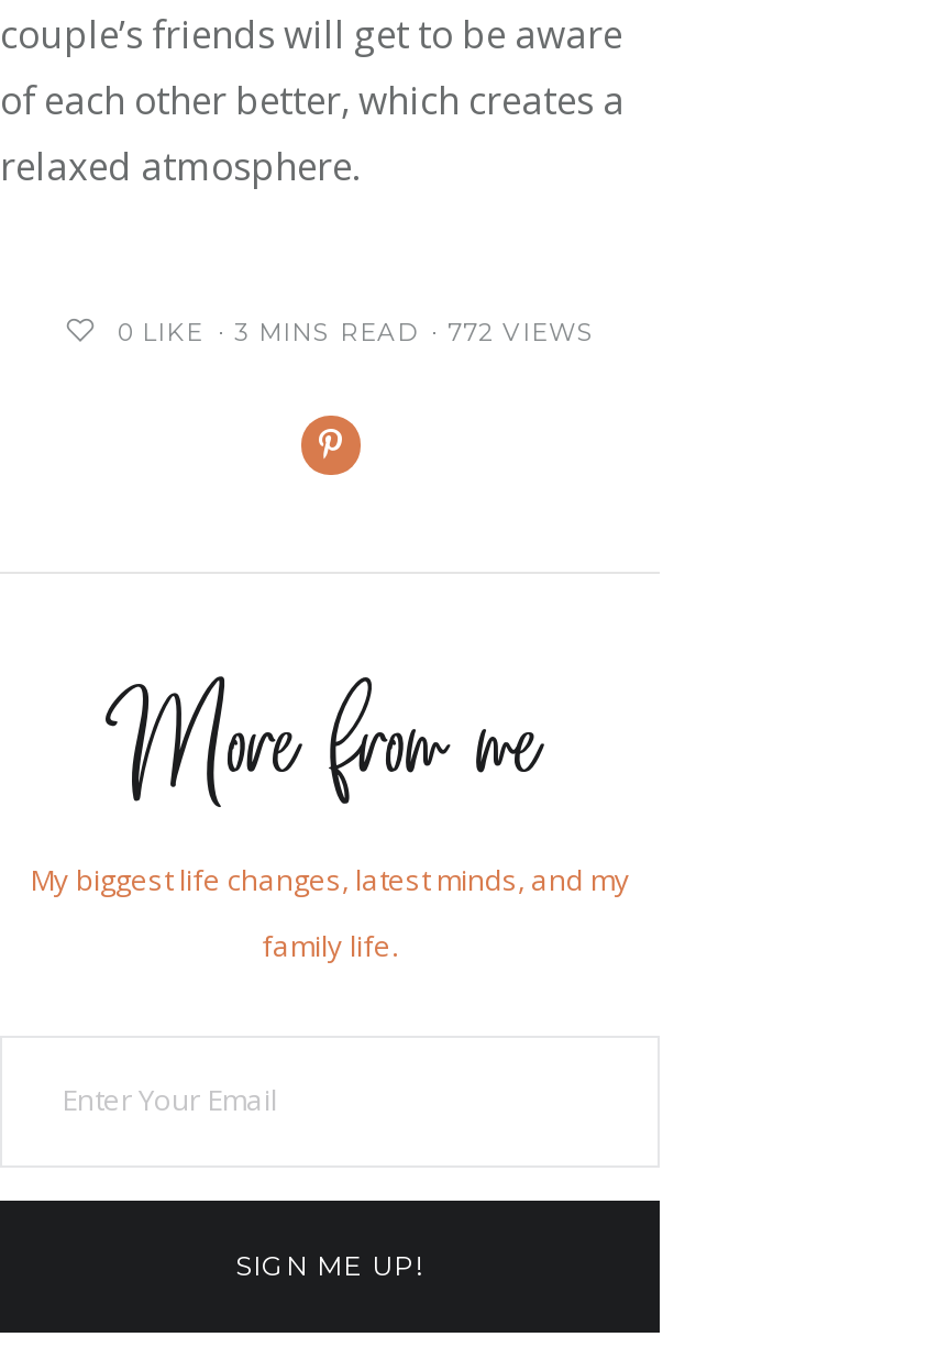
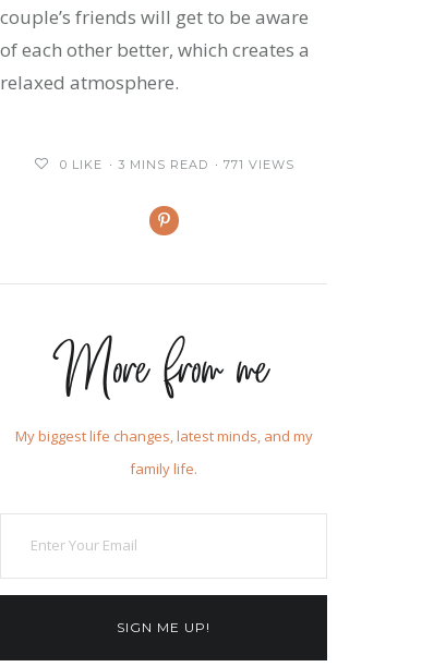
[448,317,595,347] 772 VIEWS -> [223,157,294,172] 771 VIEWS

